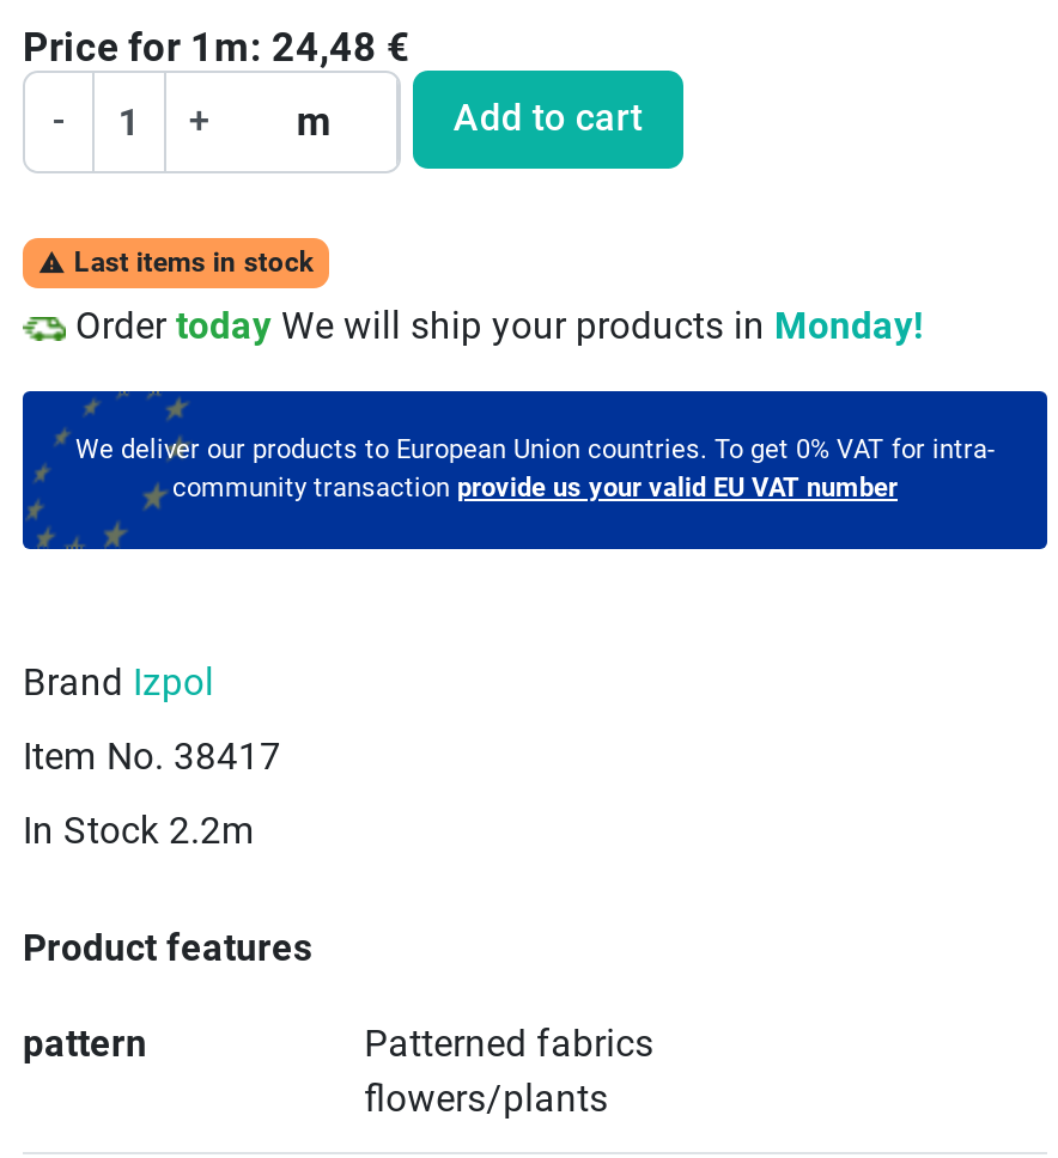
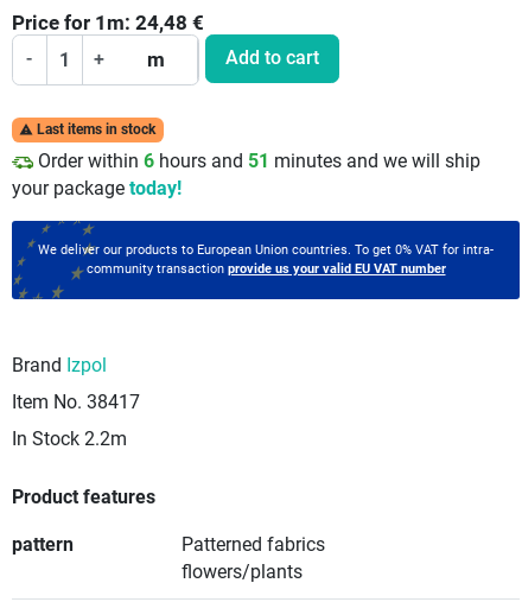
[66,305,923,348] Order today We will ship your products in Monday! -> [12,151,480,200] Order within 6 hours and 51 minutes and we will ship | your package today!

